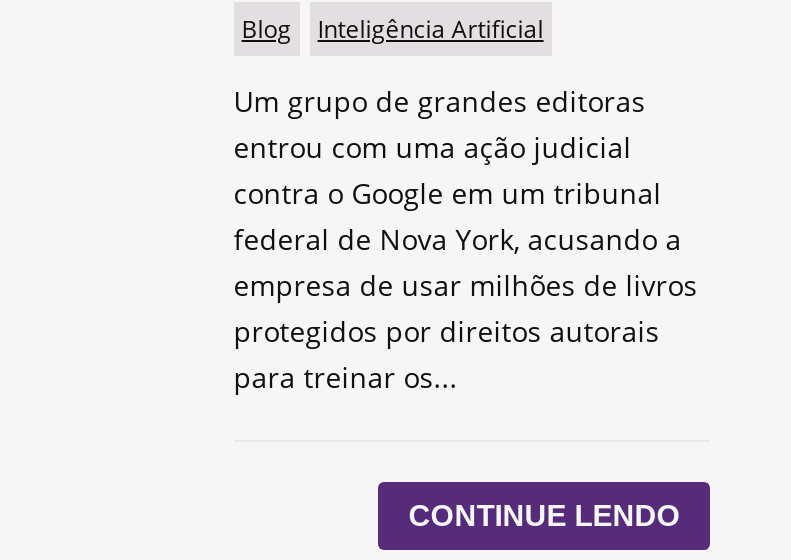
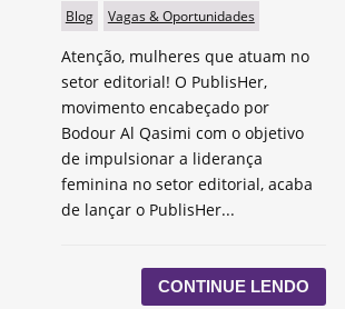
[318,12,544,46] Inteligência Artificial -> [108,7,255,25] Vagas & Oportunidades
[234,82,698,396] Um grupo de grandes editoras | entrou com uma ação judicial | contra o Google em um tribunal | federal de Nova York, acusando a | empresa de usar milhões de livros | protegidos por direitos autorais | para treinar os... -> [61,45,313,220] Atenção, mulheres que atuam no | setor editorial! O PublisHer, | movimento encabeçado por | Bodour Al Qasimi com o objetivo | de impulsionar a liderança | feminina no setor editorial, acaba | de lançar o PublisHer...

